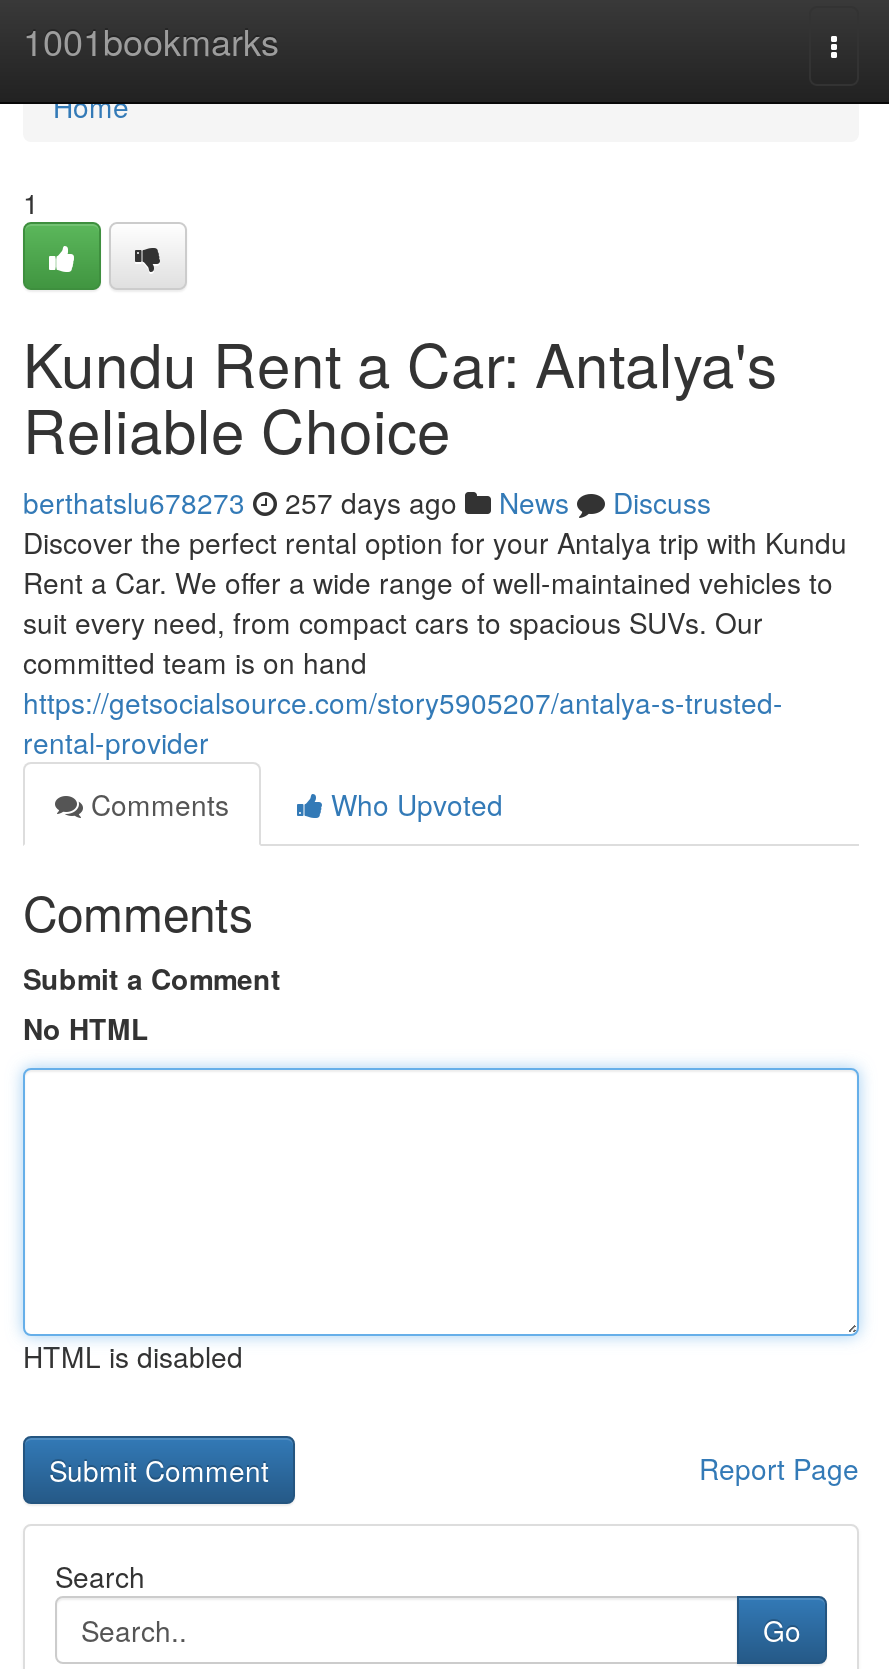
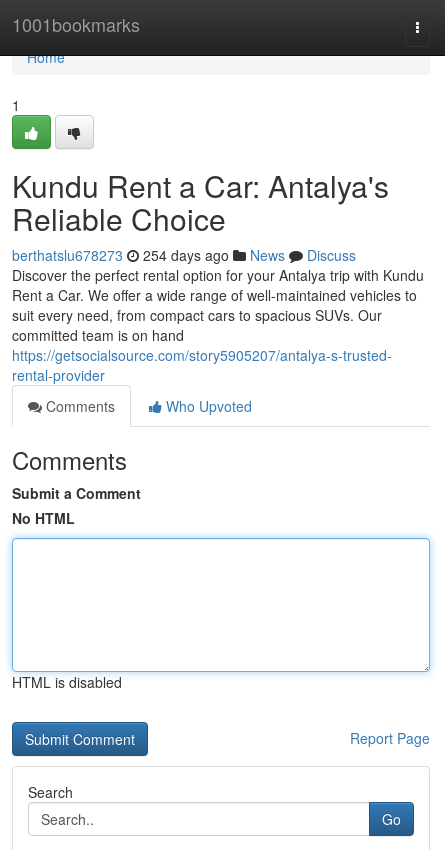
[23,482,711,522] berthatslu678273 257 days ago News Discuss -> [12,245,356,265] berthatslu678273 254 days ago News Discuss

